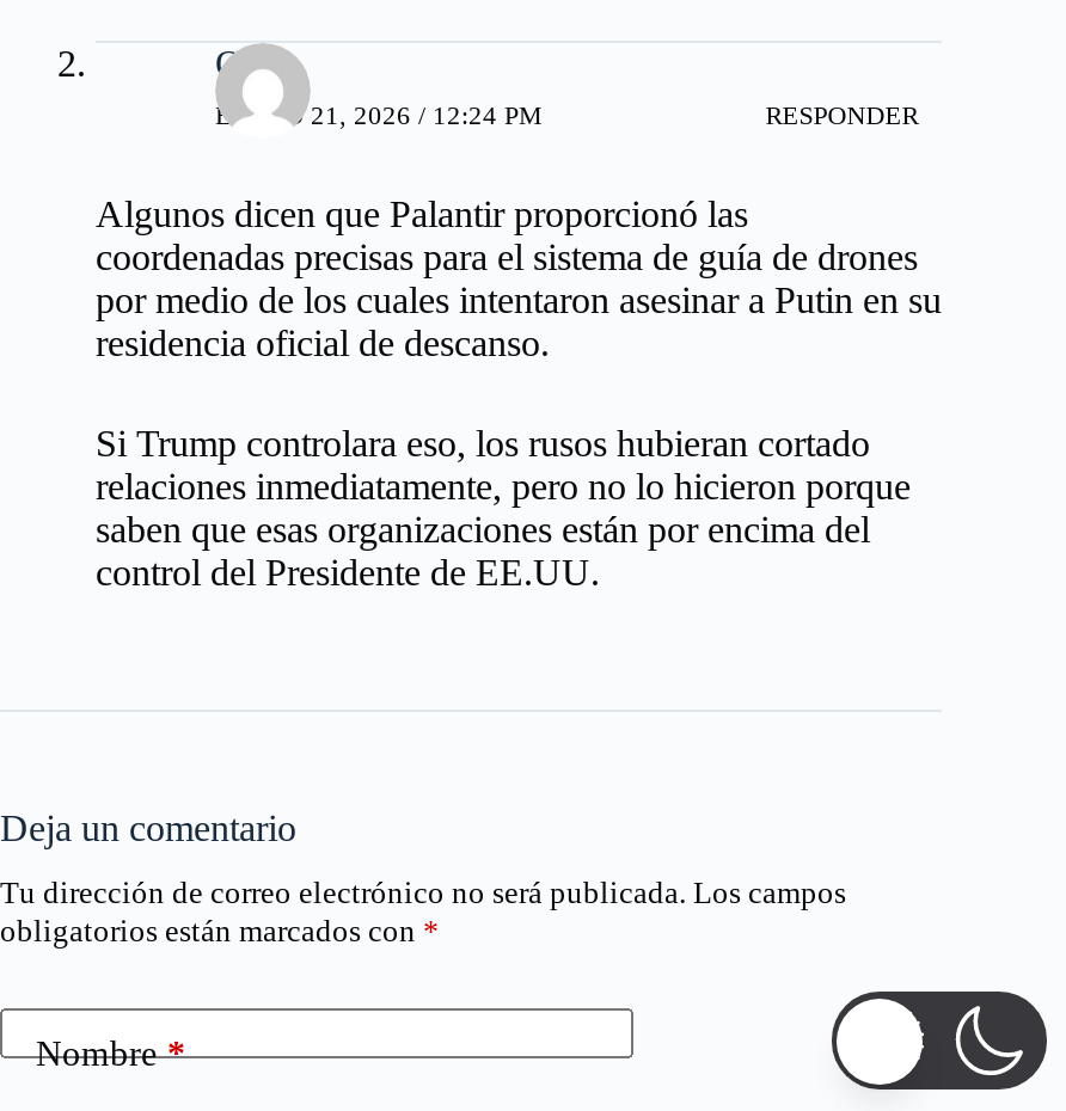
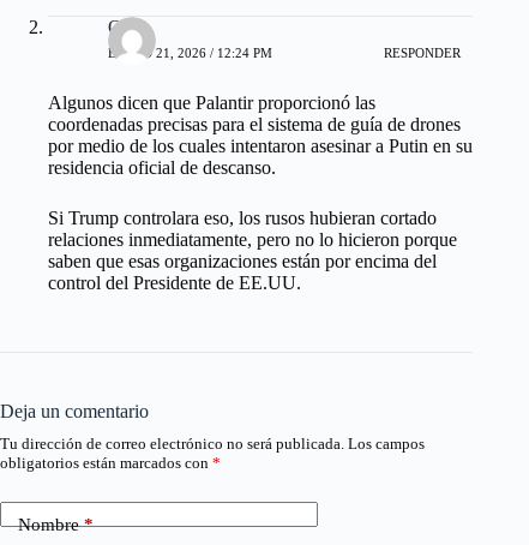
[829,989,1049,1094] [image] -> none

